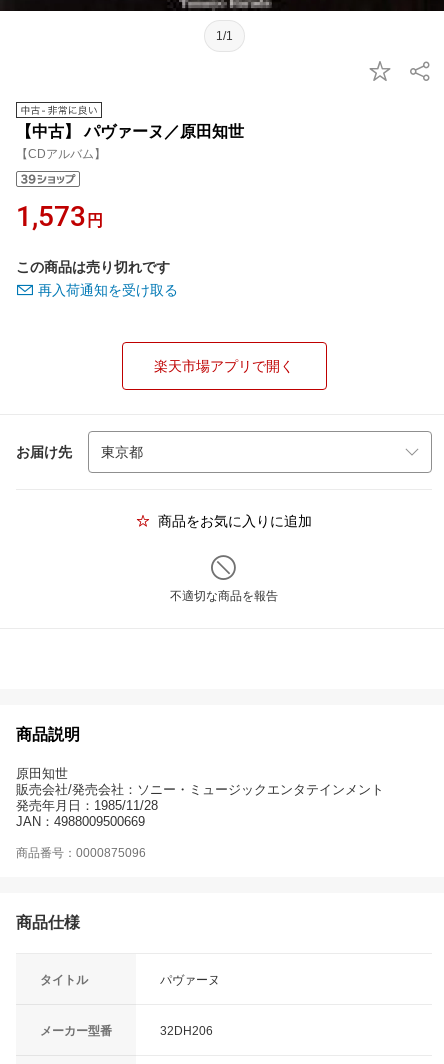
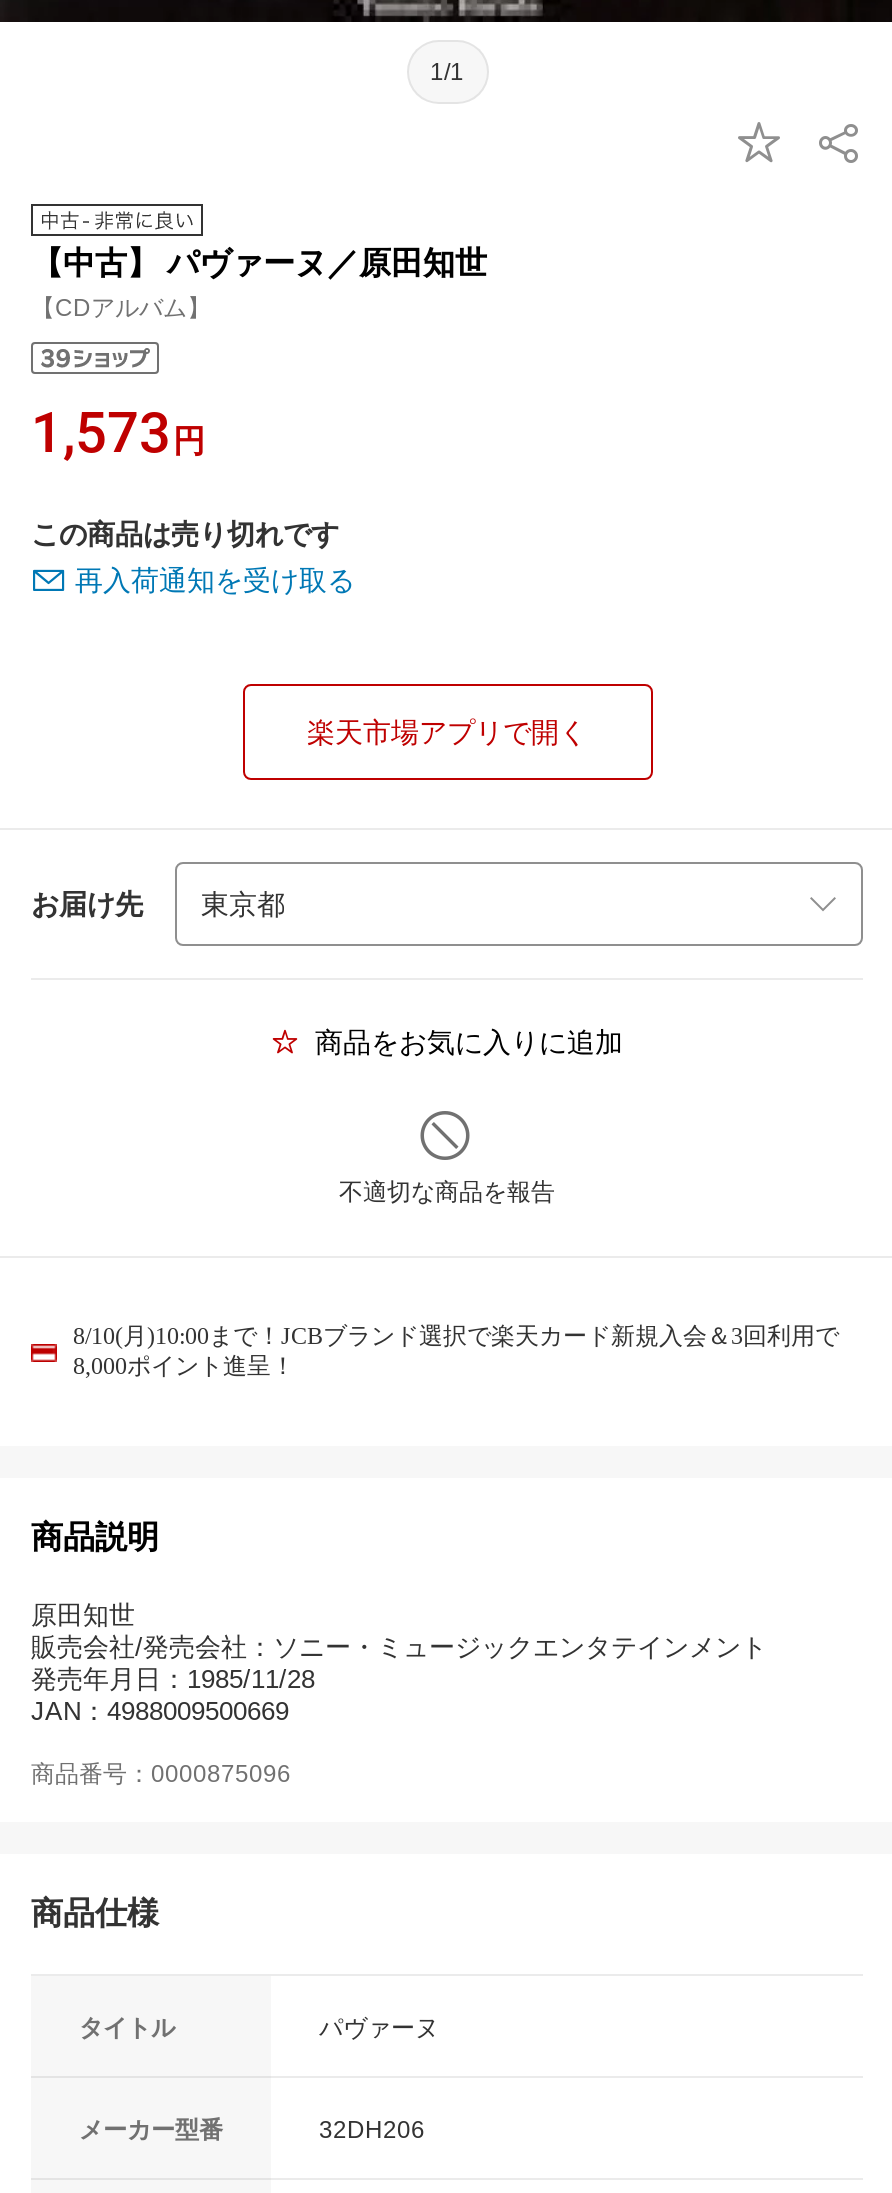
none -> [73,1322,839,1380] 8/10(月)10:00まで！JCBブランド選択で楽天カード新規入会＆3回利用で | 8,000ポイント進呈！

